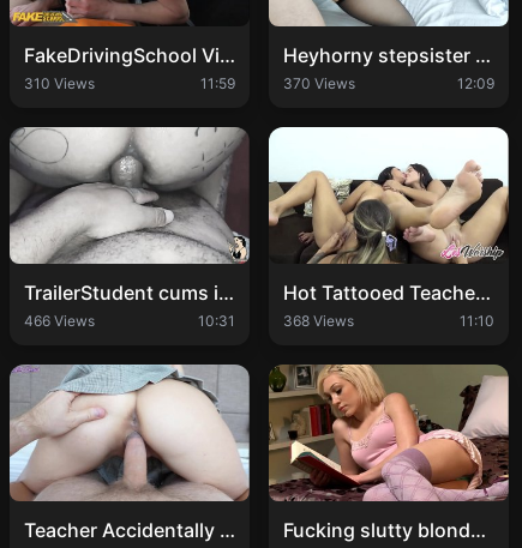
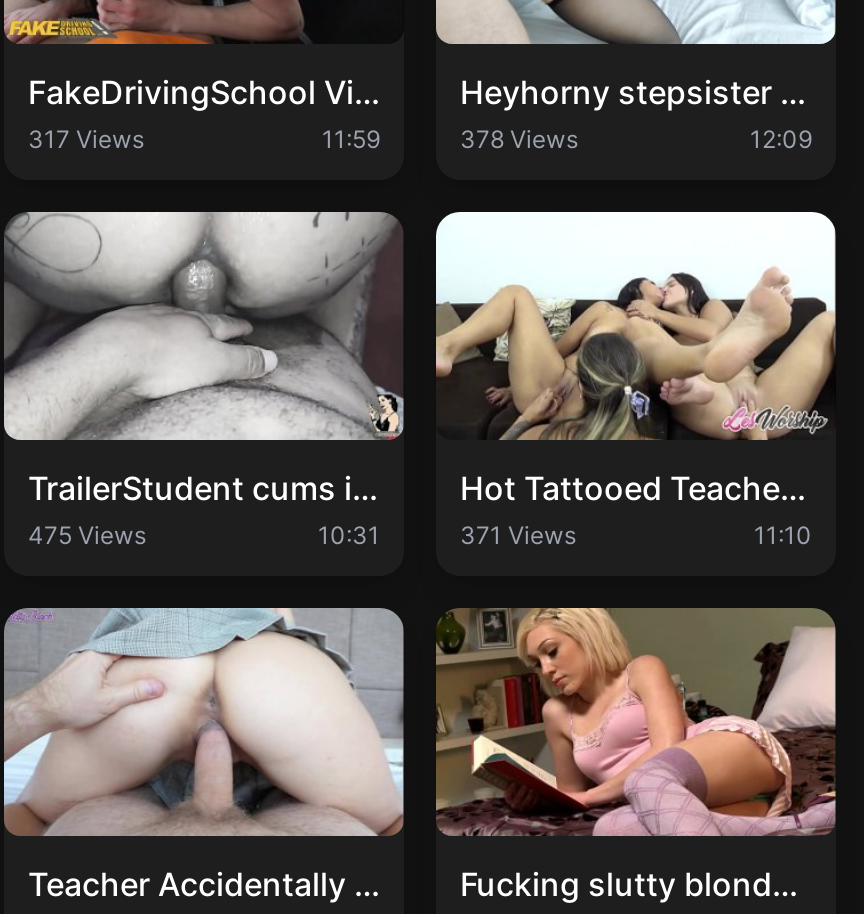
[24,74,95,92] 310 Views -> [28,123,144,153] 317 Views
[283,74,355,92] 370 Views -> [460,123,578,153] 378 Views
[24,312,95,330] 466 Views -> [28,520,146,550] 475 Views
[283,312,354,330] 368 Views -> [460,520,576,550] 371 Views

